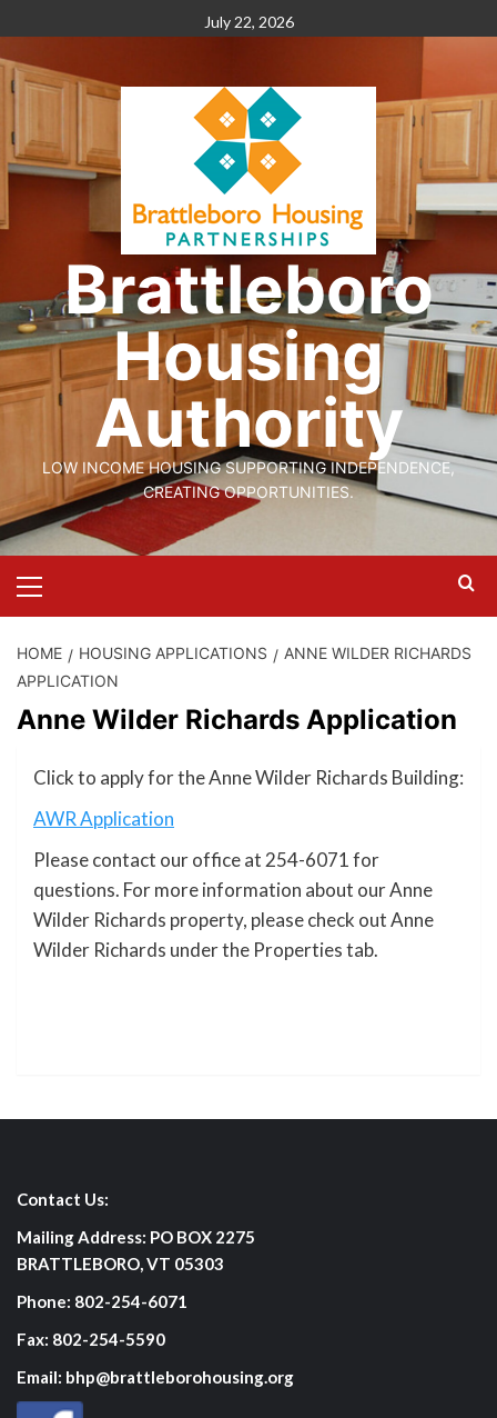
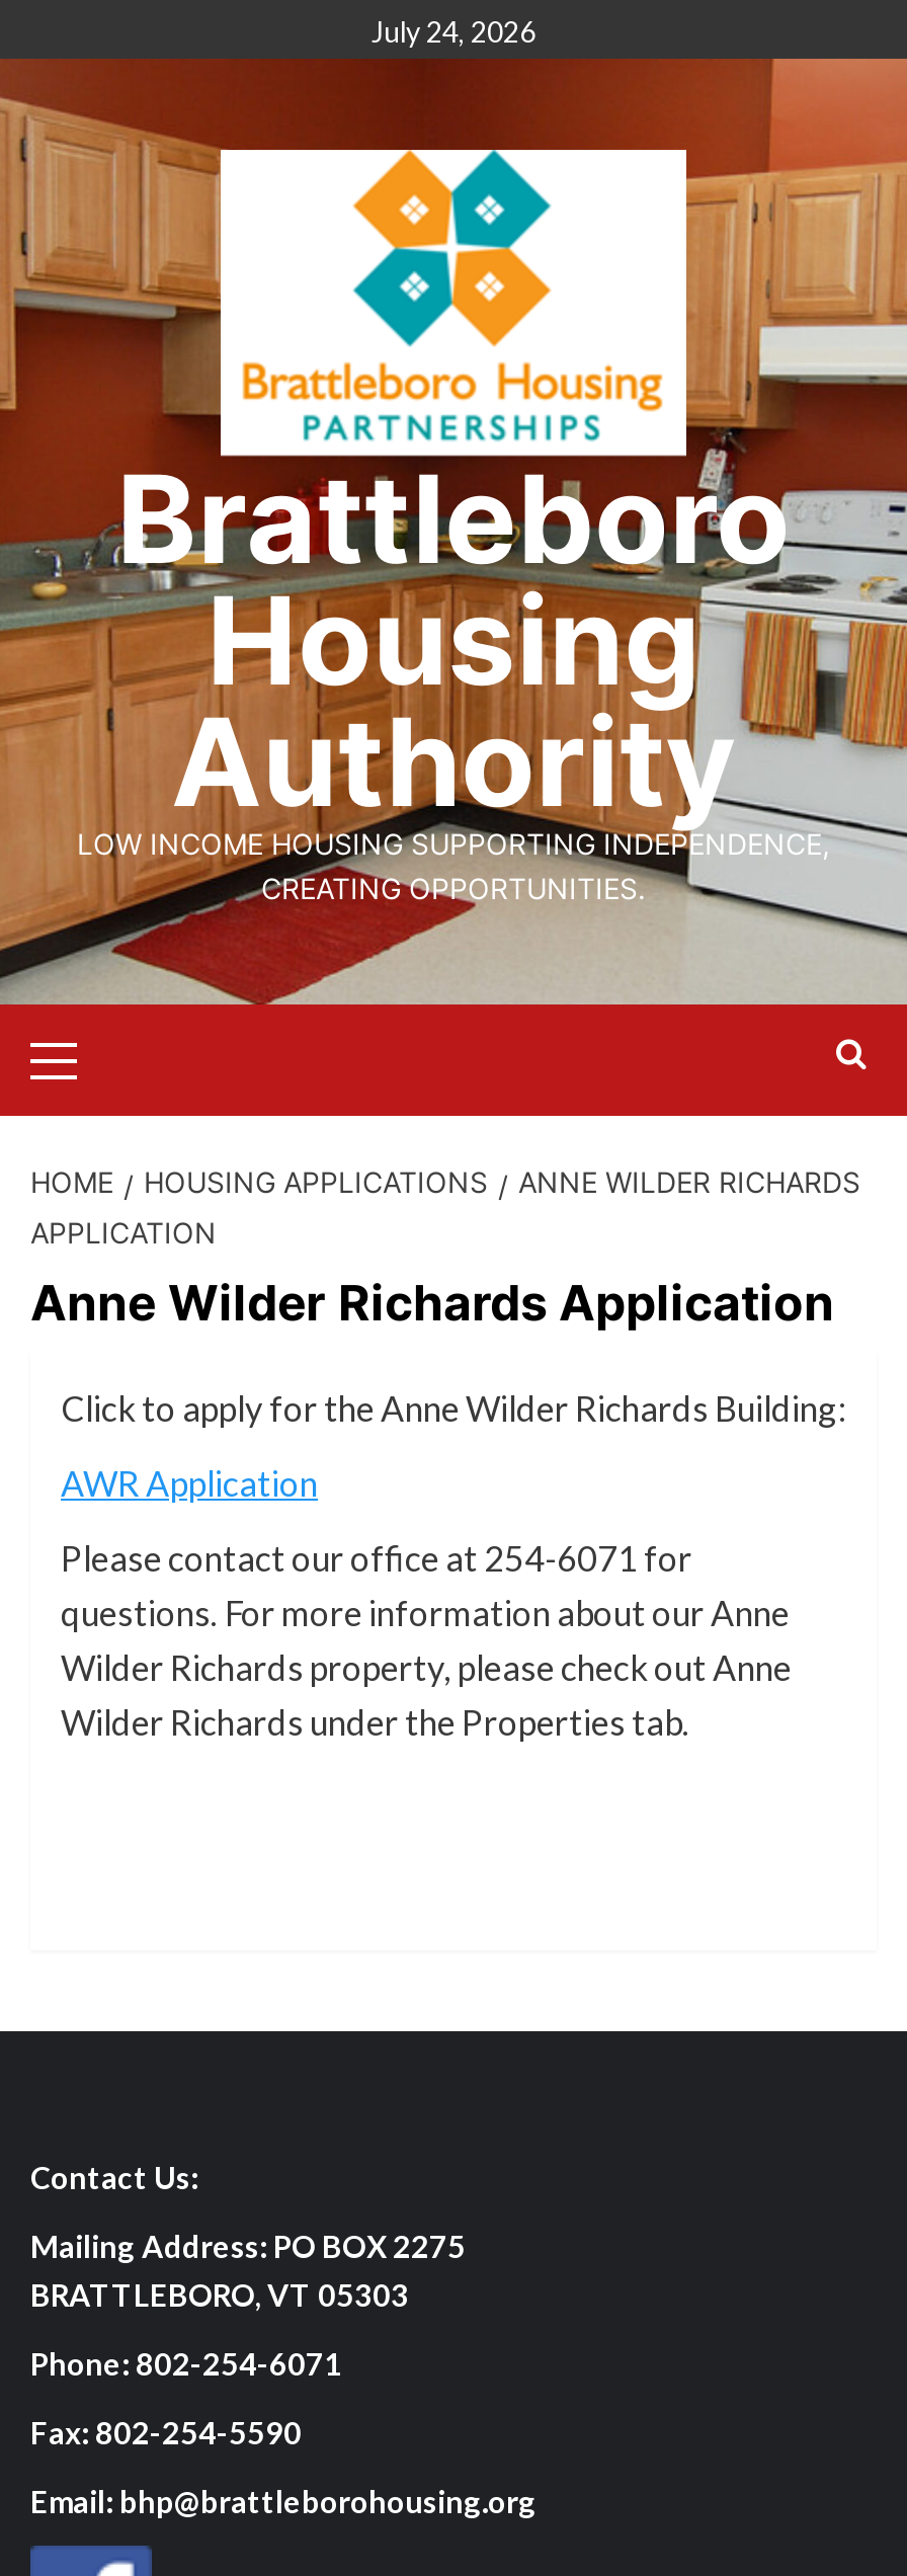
[204,12,293,31] July 22, 2026 -> [372,14,535,49] July 24, 2026

